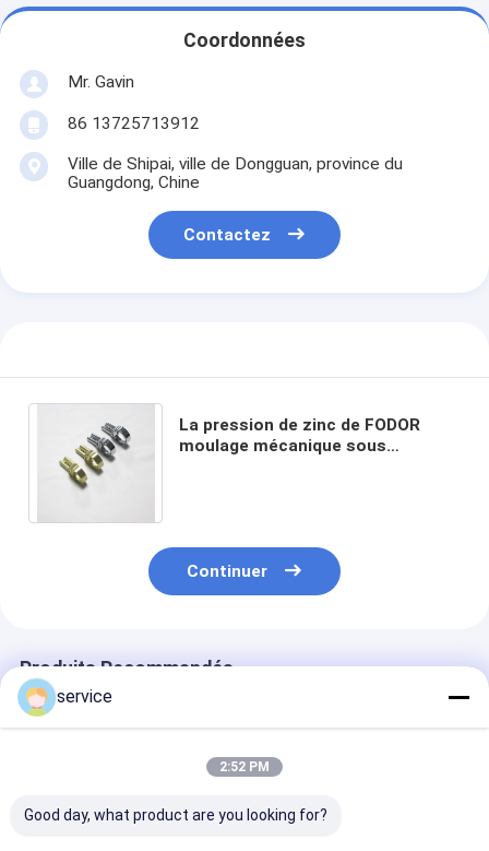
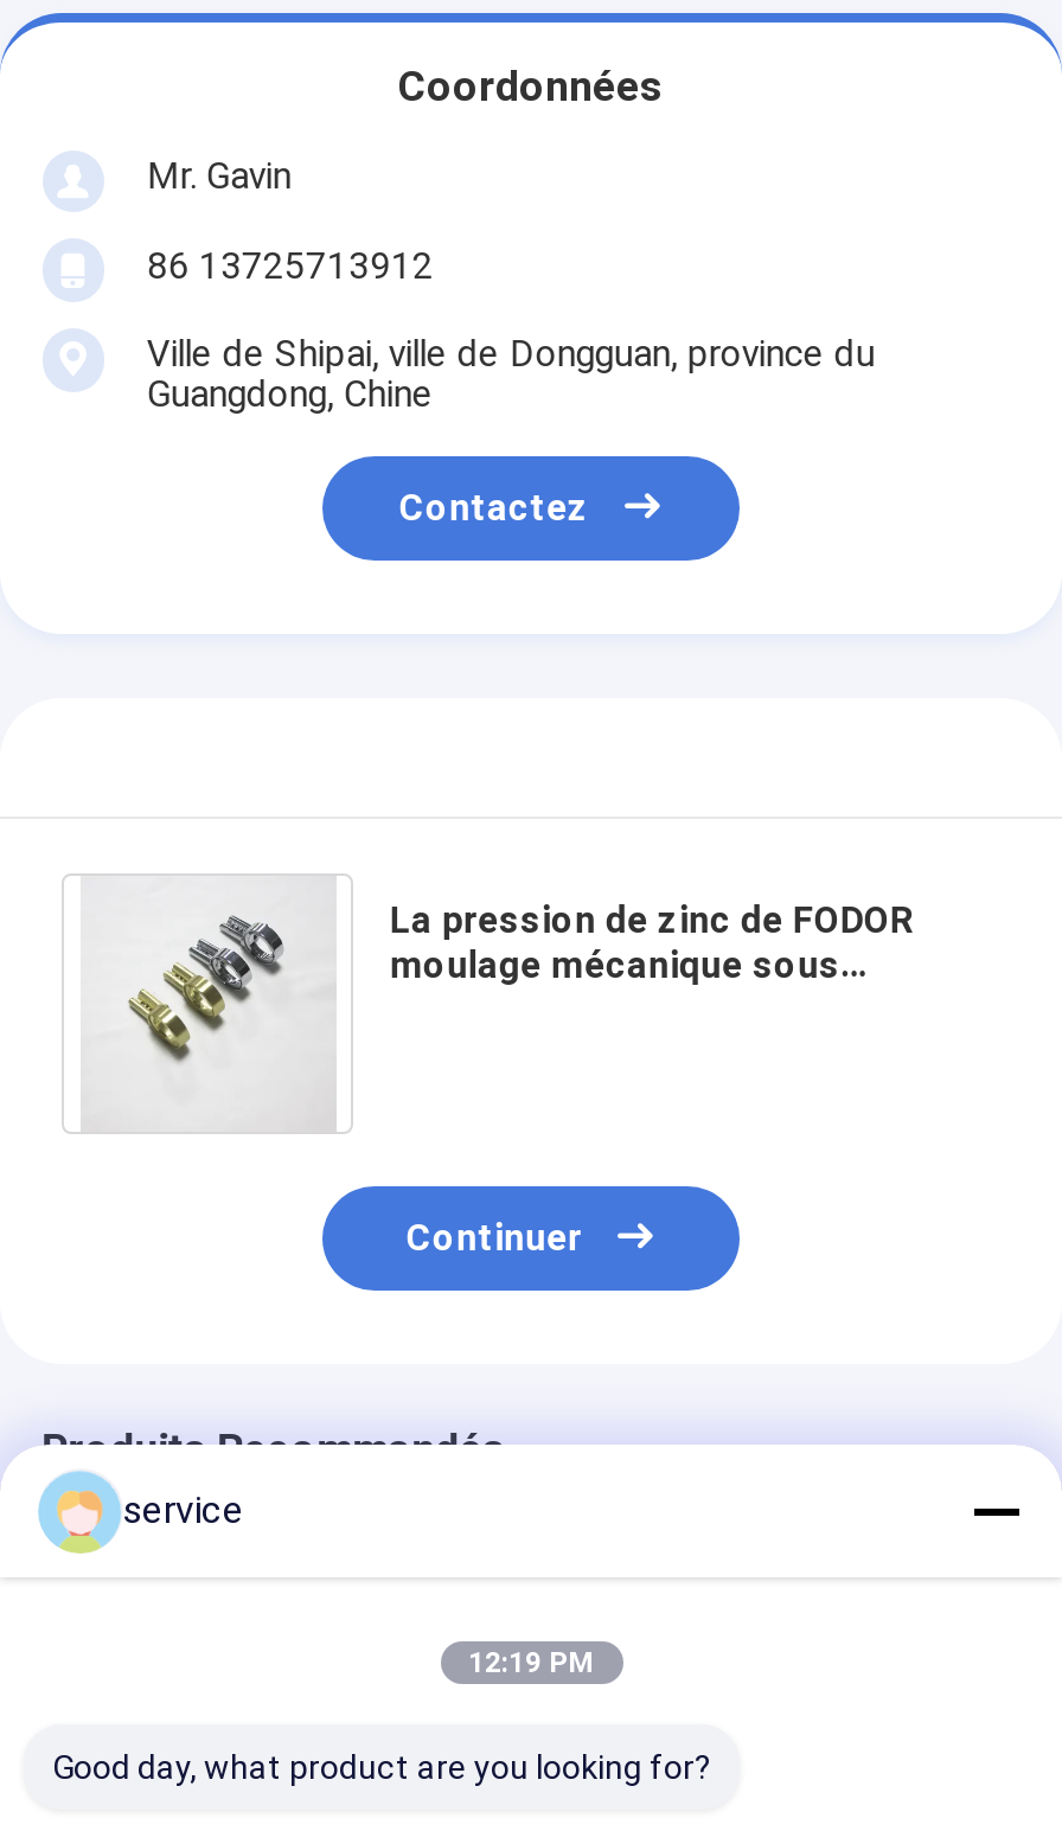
[219,759,270,775] 2:52 PM -> [468,1646,594,1679] 12:19 PM

